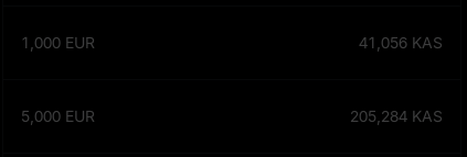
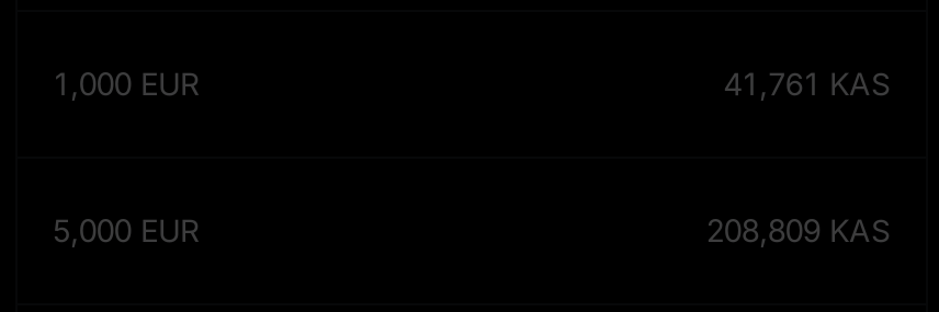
[359,33,443,52] 41,056 KAS -> [724,65,891,102] 41,761 KAS
[350,106,443,125] 205,284 KAS -> [706,211,891,249] 208,809 KAS

